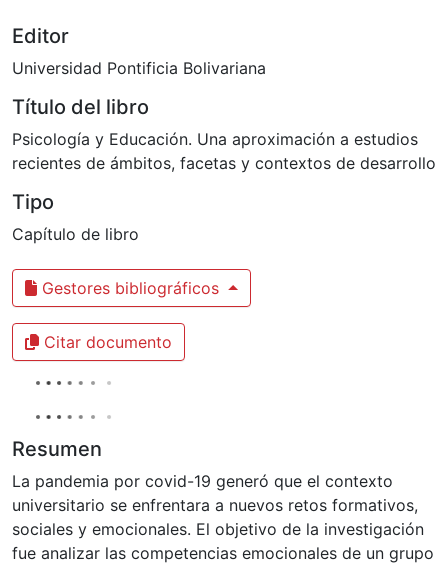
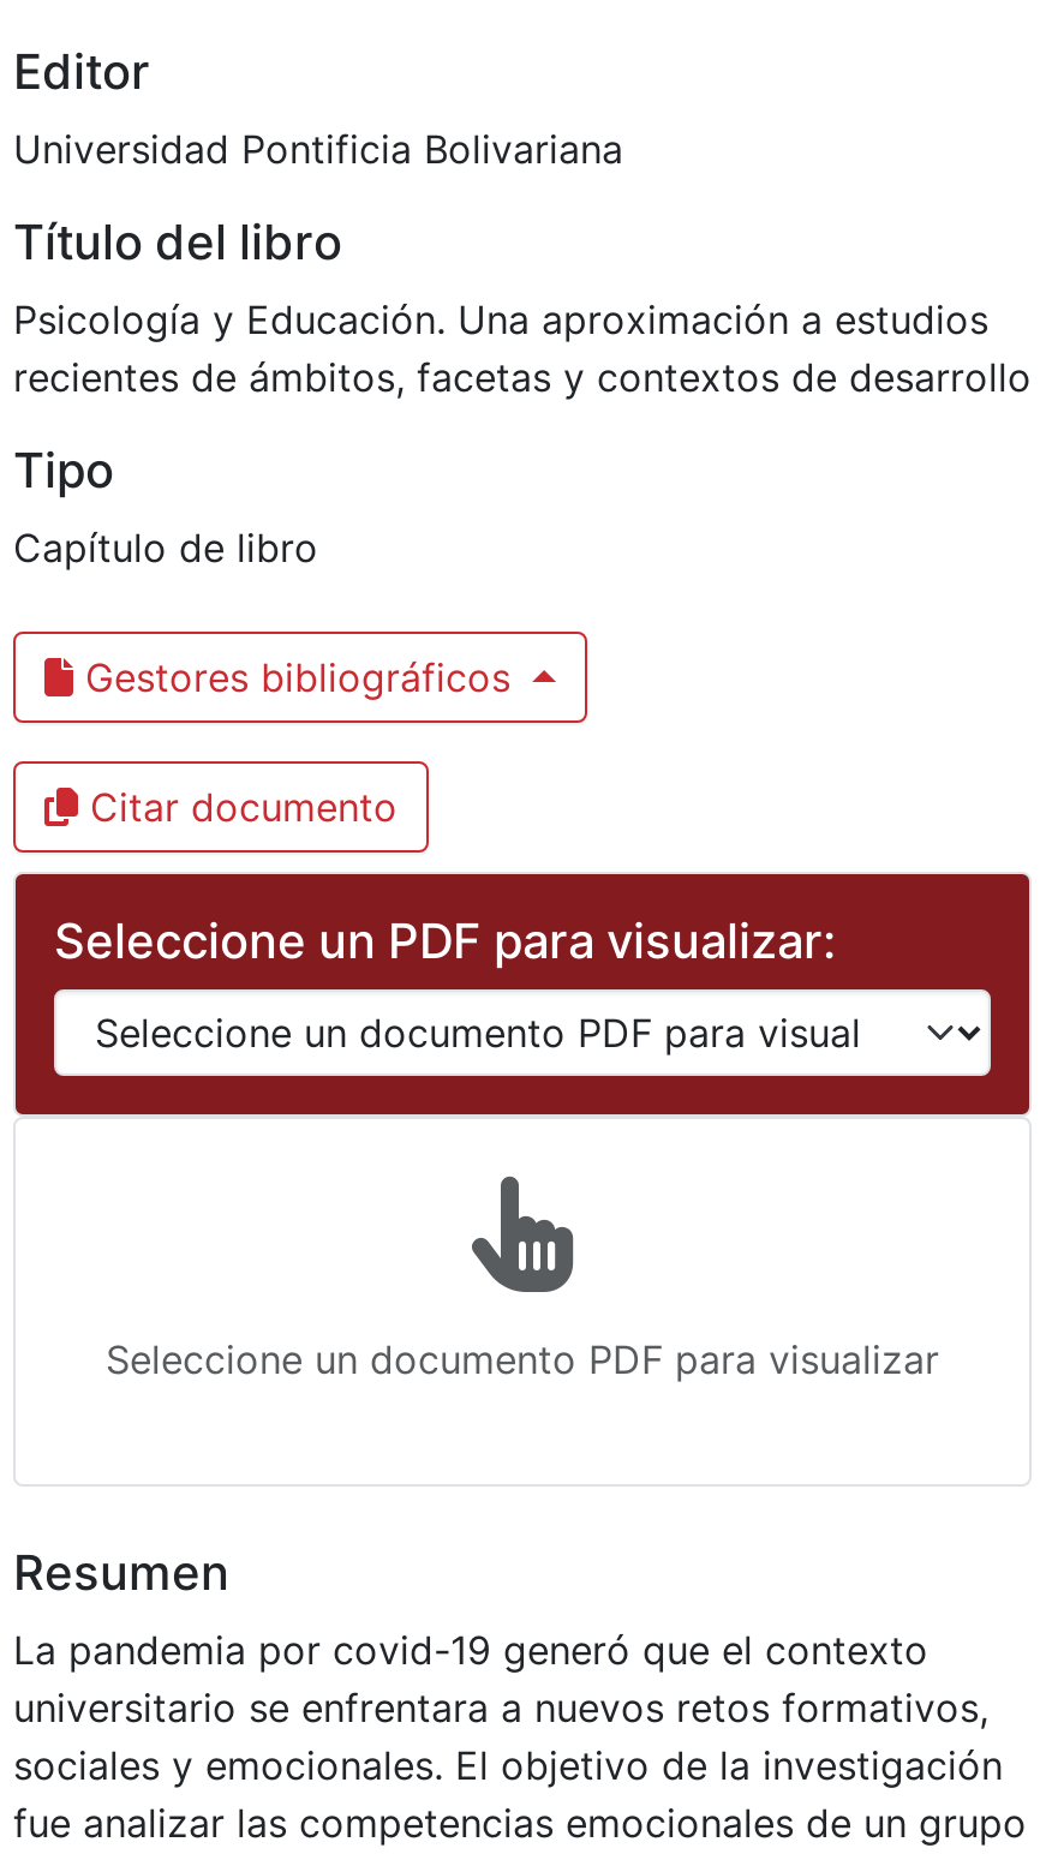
none -> [13,872,1032,1119] [image] | Seleccione un PDF para visualizar:
none -> [106,1174,939,1383] [image] | Seleccione un documento PDF para visualizar

